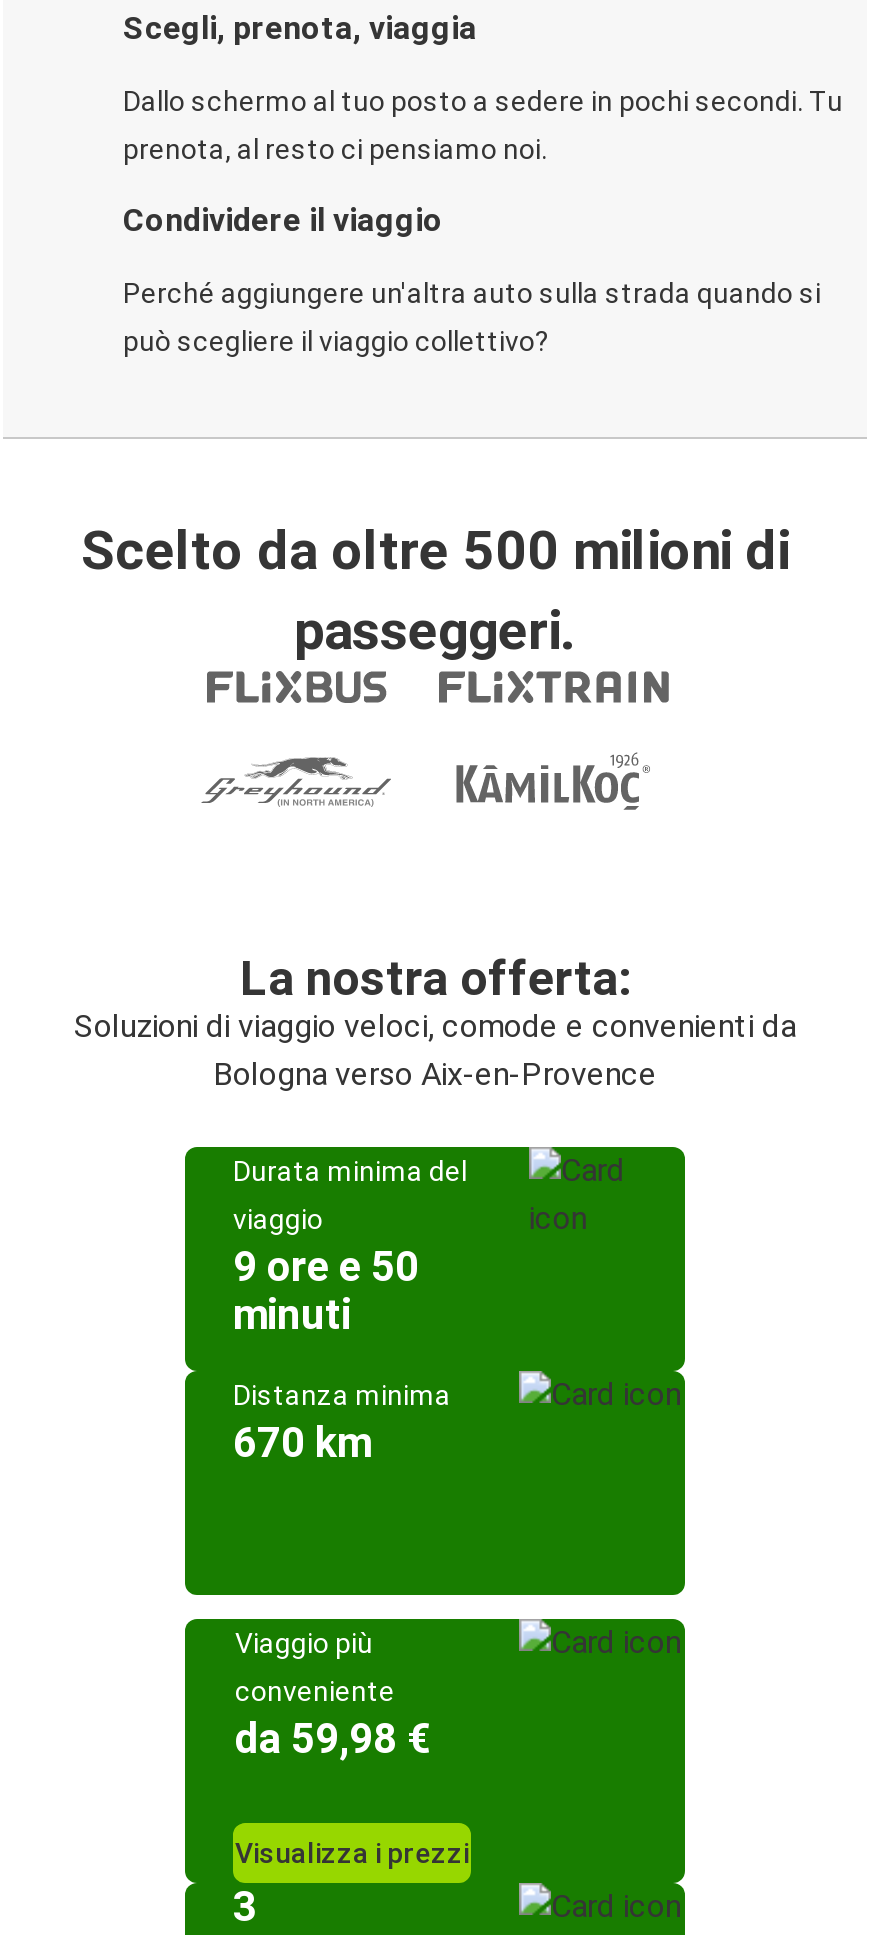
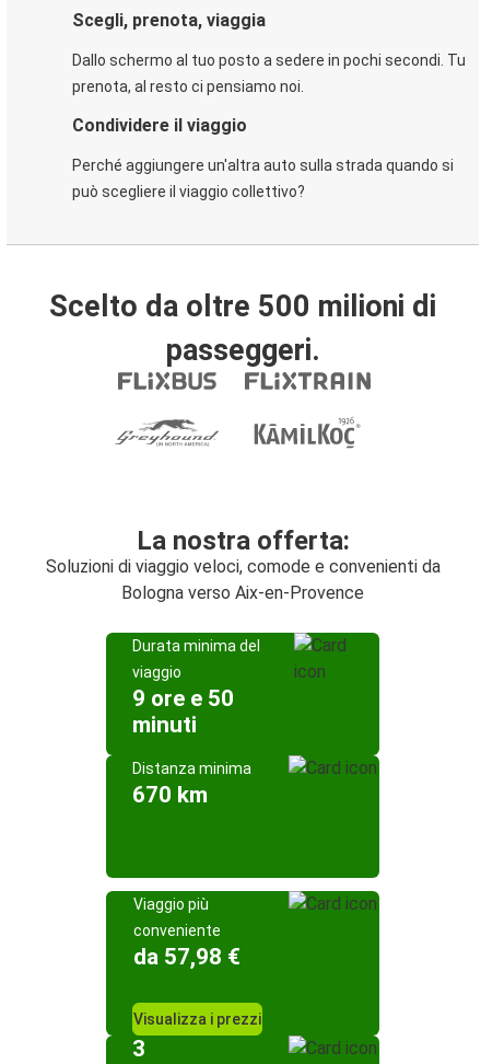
[235,1715,431,1763] da 59,98 € -> [133,944,241,970] da 57,98 €

